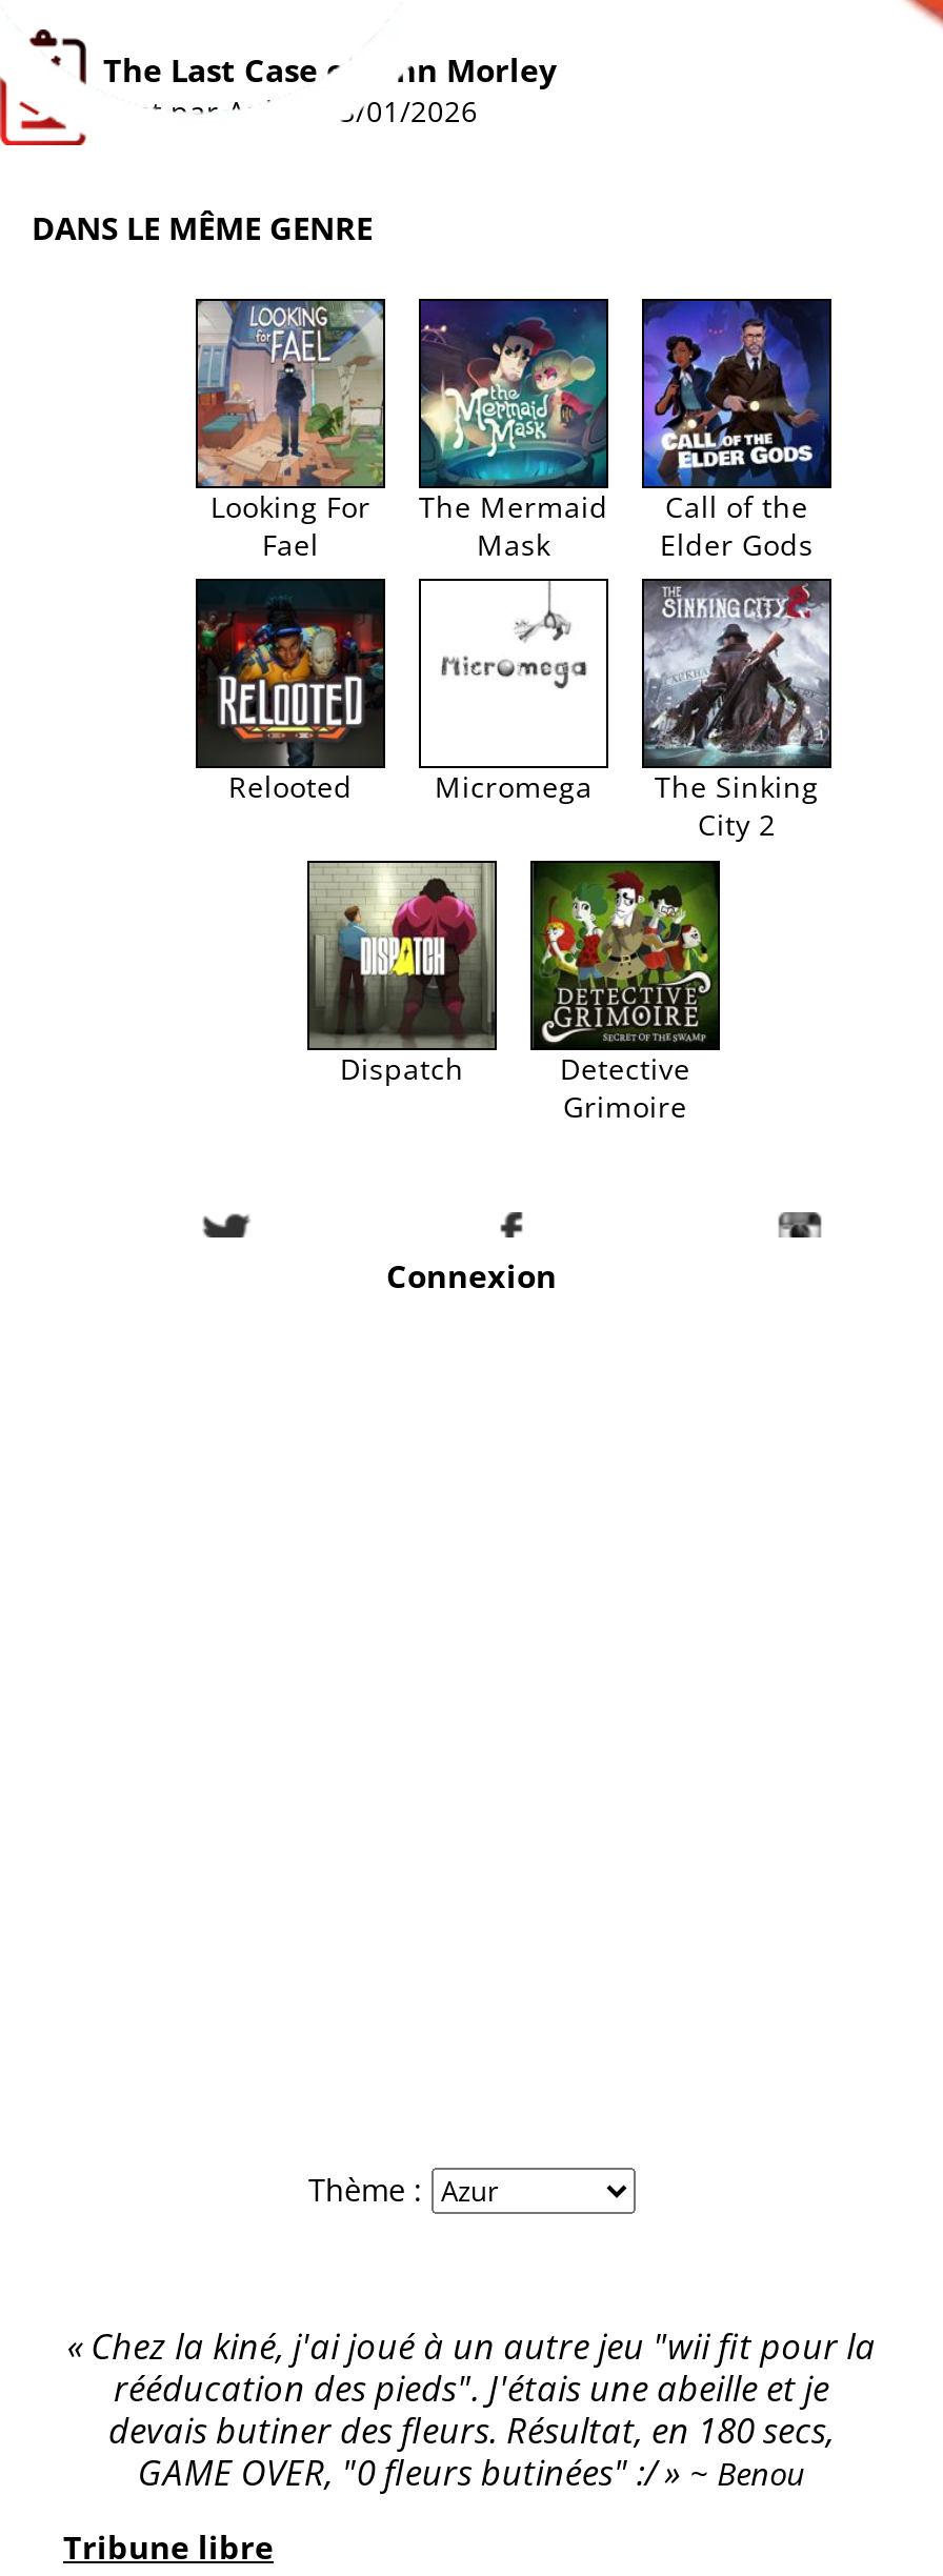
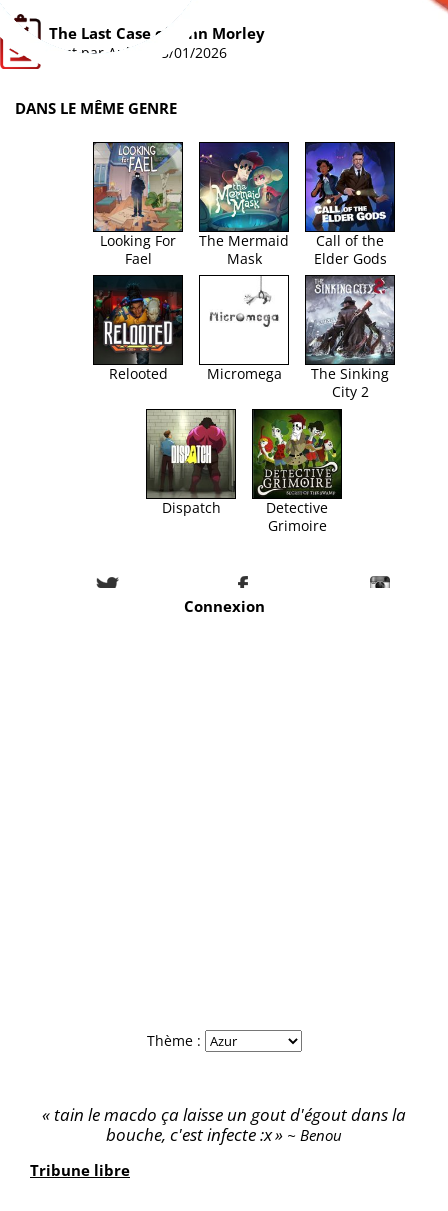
[91,2320,876,2495] Chez la kiné, j'ai joué à un autre jeu "wii fit pour la | rééducation des pieds". J'étais une abeille et je | devais butiner des fleurs. Résultat, en 180 secs, | GAME OVER, "0 fleurs butinées" :/ -> [54,1102,406,1145] tain le macdo ça laisse un gout d'égout dans la | bouche, c'est infecte :x

